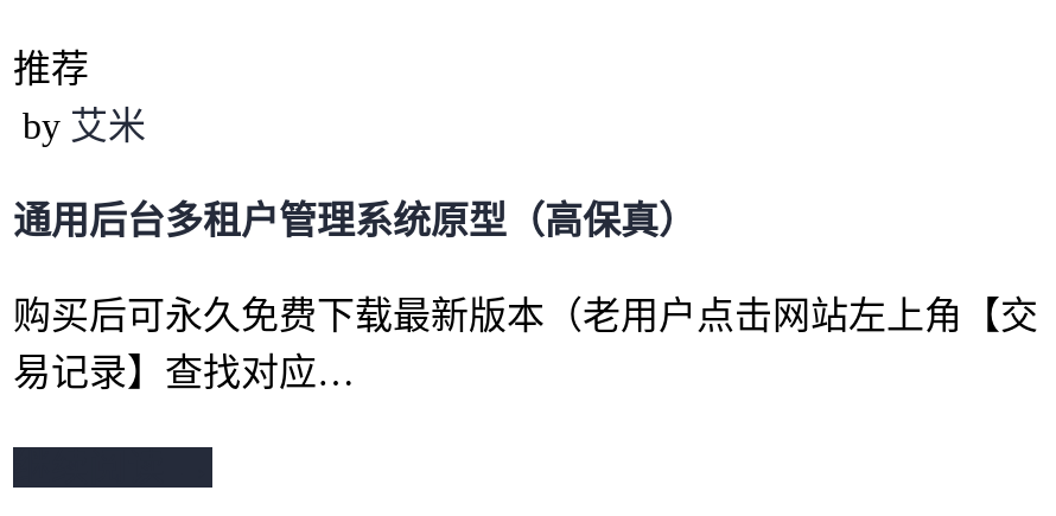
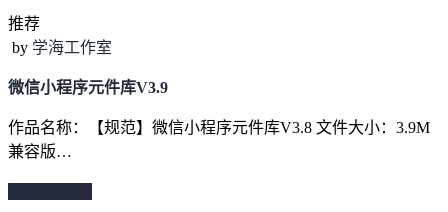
[23,106,146,147] by 艾米 -> [12,39,112,56] by 学海工作室
[13,201,696,242] 通用后台多租户管理系统原型（高保真） -> [8,79,168,96] 微信小程序元件库V3.9
[13,296,1038,393] 购买后可永久免费下载最新版本（老用户点击网站左上角【交 | 易记录】查找对应… -> [8,119,430,160] 作品名称：【规范】微信小程序元件库V3.8 文件大小：3.9M | 兼容版…

